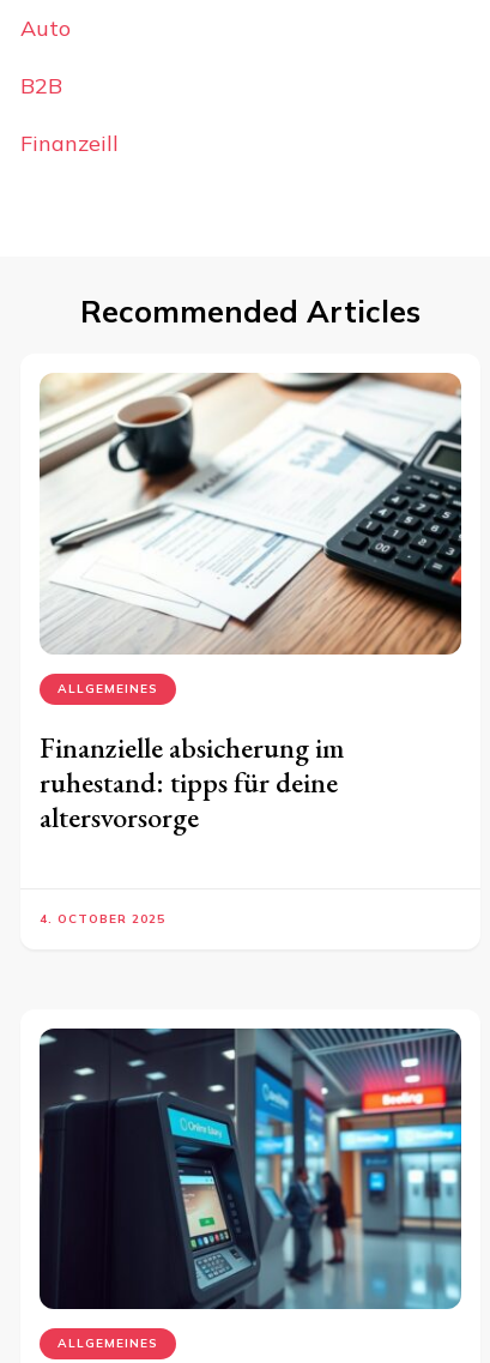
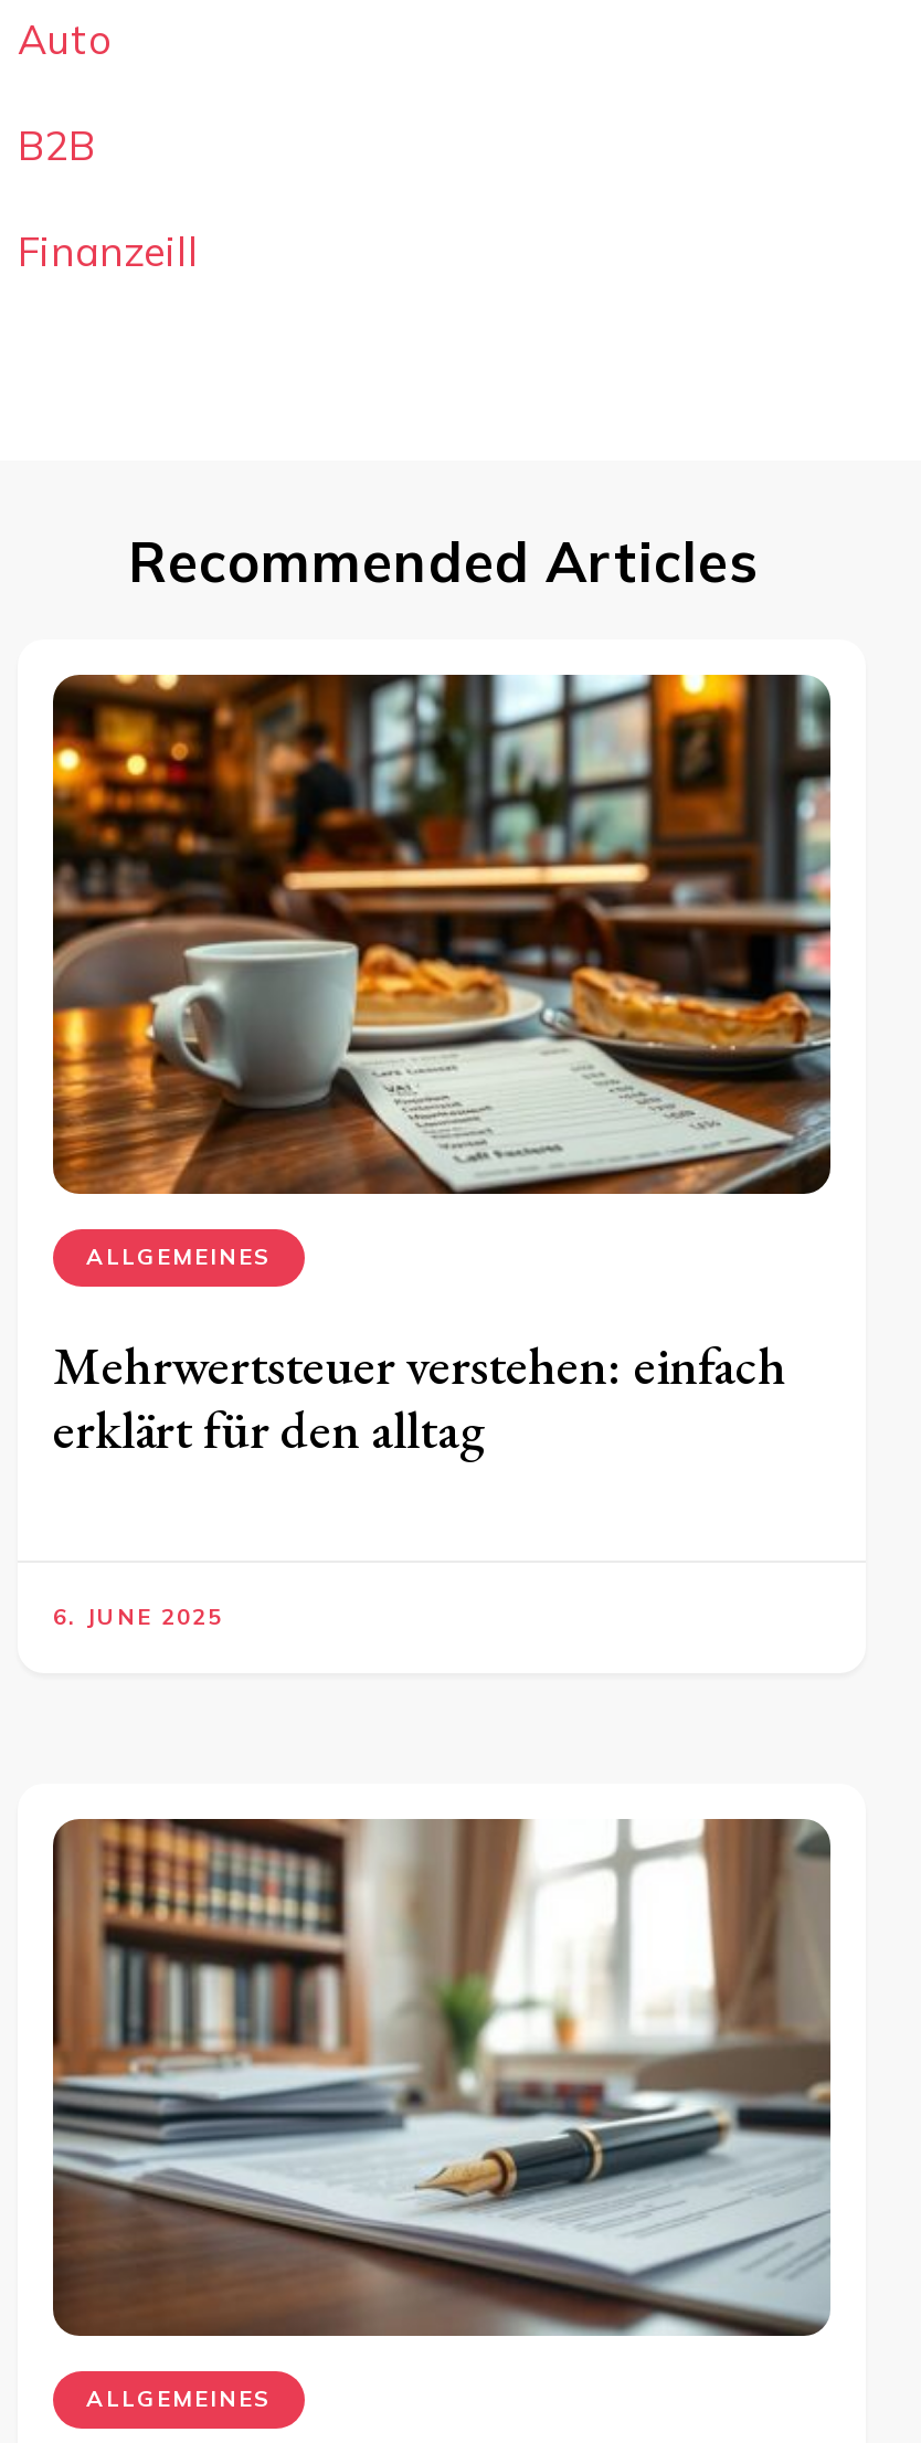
[38,372,462,656] [image] -> [51,673,833,1196] [image]
[40,728,344,835] Finanzielle absicherung im | ruhestand: tipps für deine | altersvorsorge -> [53,1330,786,1462] Mehrwertsteuer verstehen: einfach | erklärt für den alltag
[40,911,165,926] 4. OCTOBER 2025 -> [53,1602,223,1630] 6. JUNE 2025
[40,1027,462,1310] [image] -> [53,1817,833,2338] [image]

